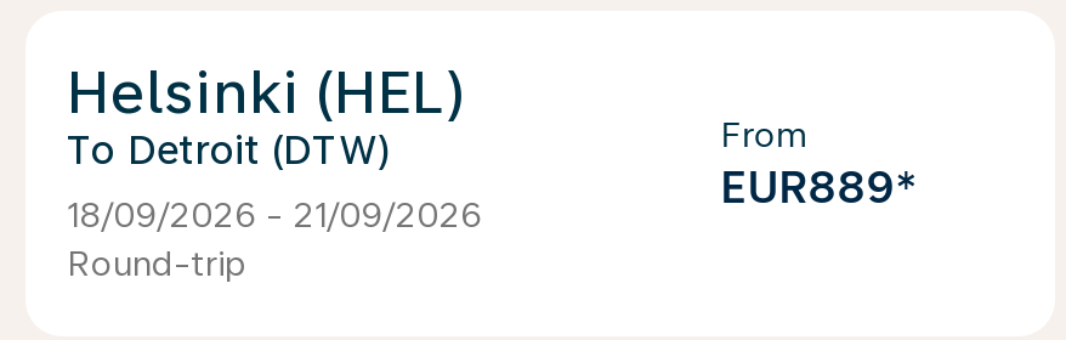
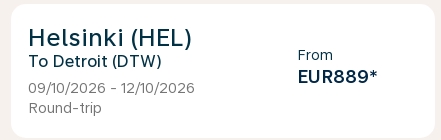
[67,195,482,234] 18/09/2026 - 21/09/2026 -> [28,80,195,96] 09/10/2026 - 12/10/2026

